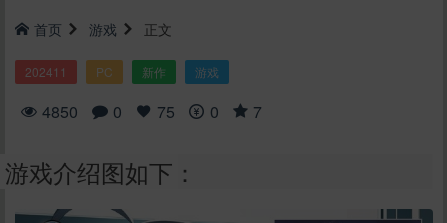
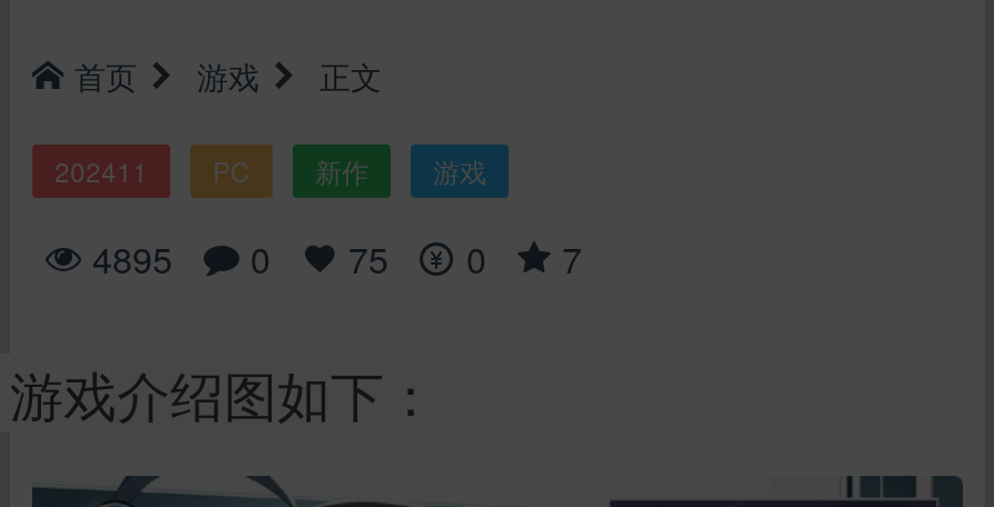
[42,100,262,123] 4850 0 75 0 7 -> [92,234,582,285] 4895 0 75 0 7

